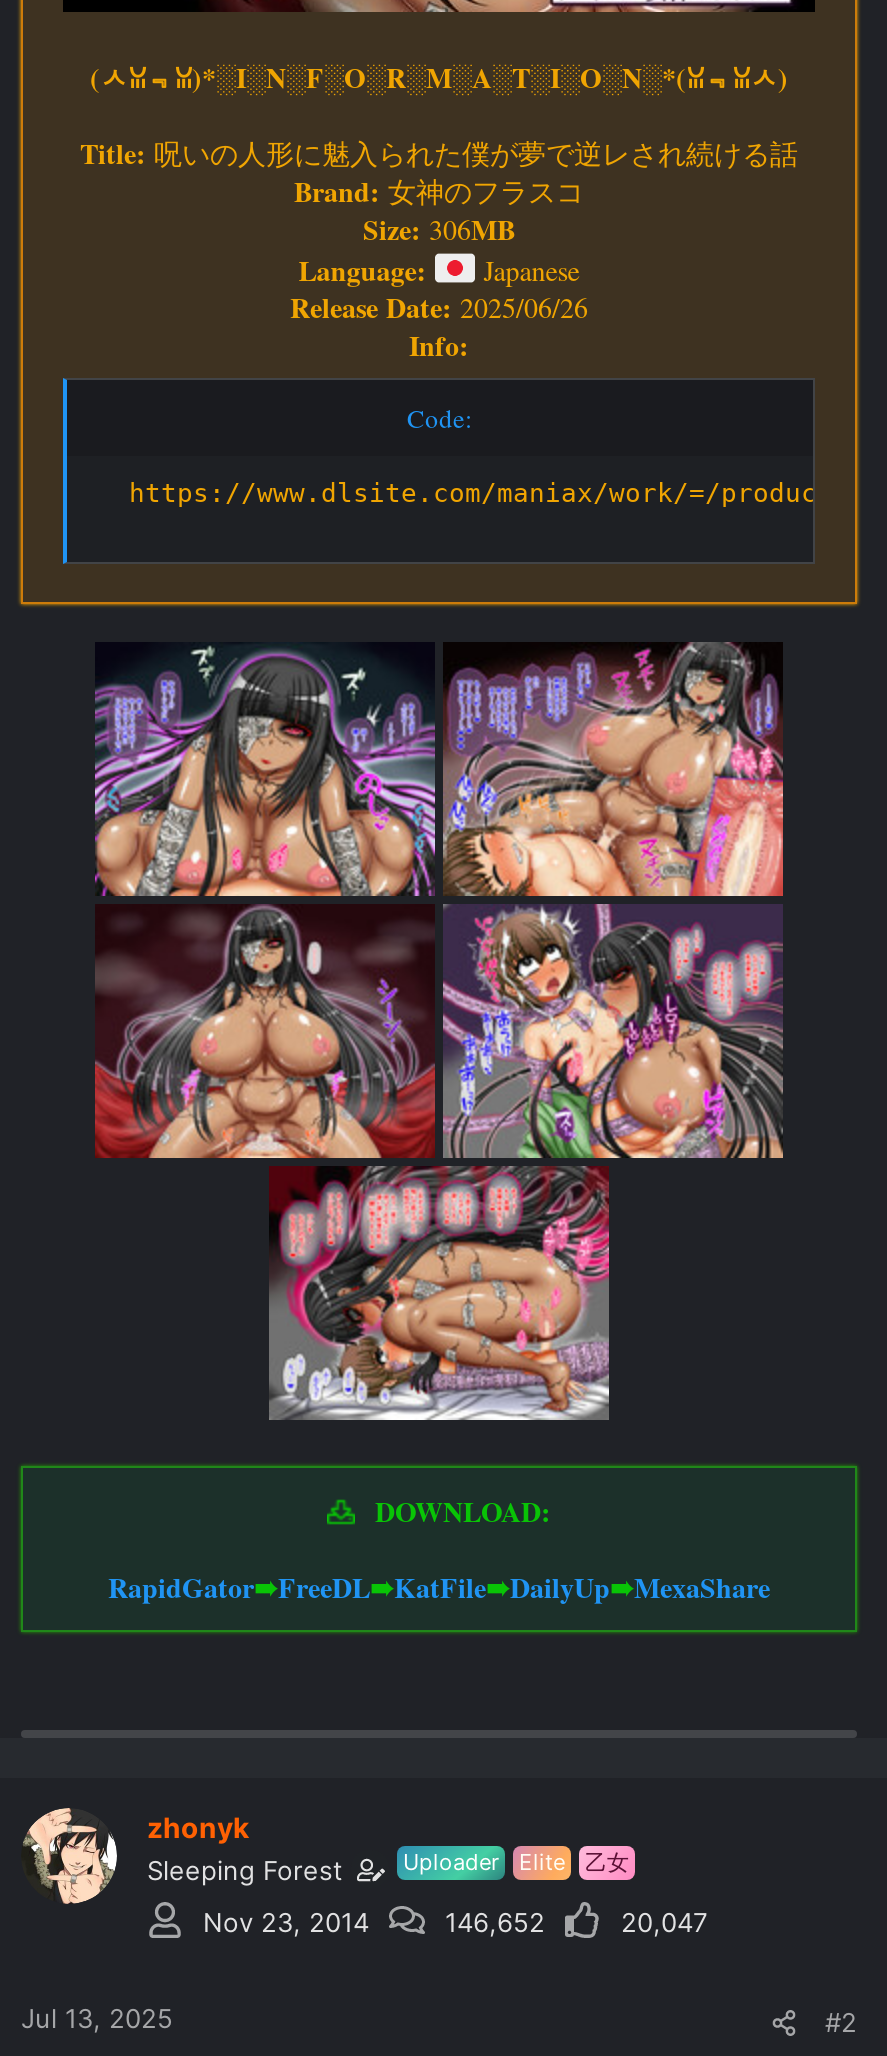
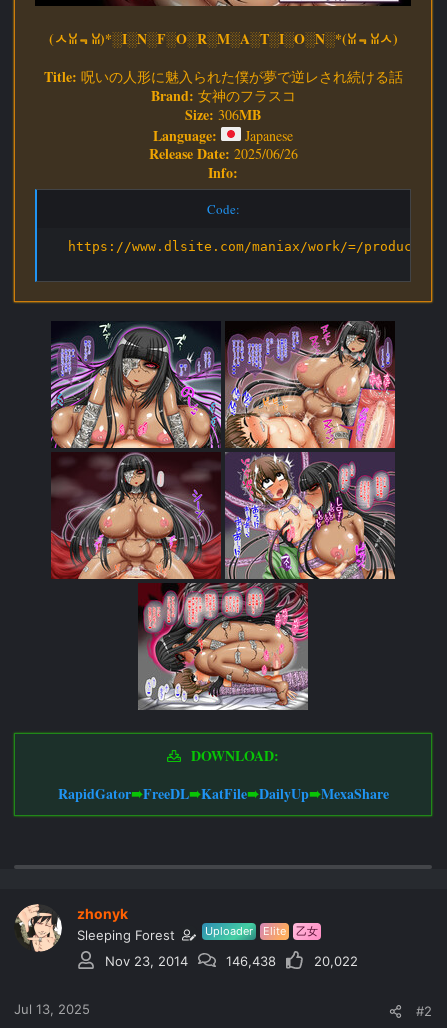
[445,1905,545,1937] 146,652 -> [226,953,276,969] 146,438
[621,1905,707,1937] 20,047 -> [314,953,358,969] 20,022

